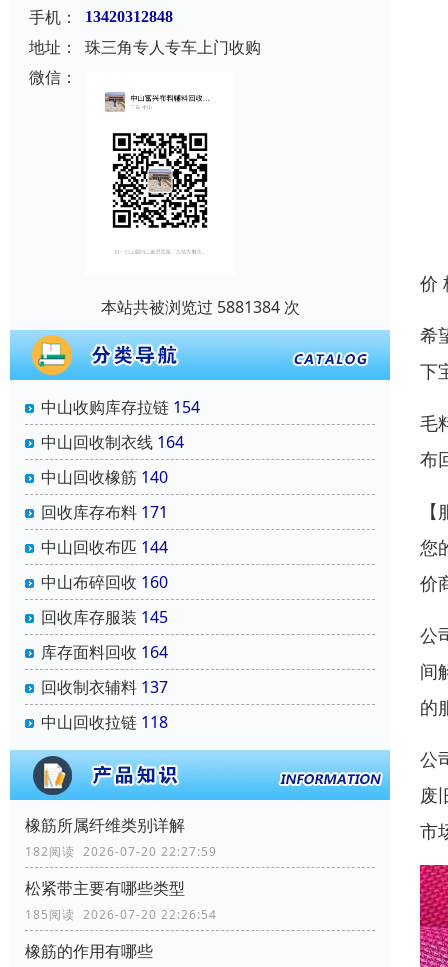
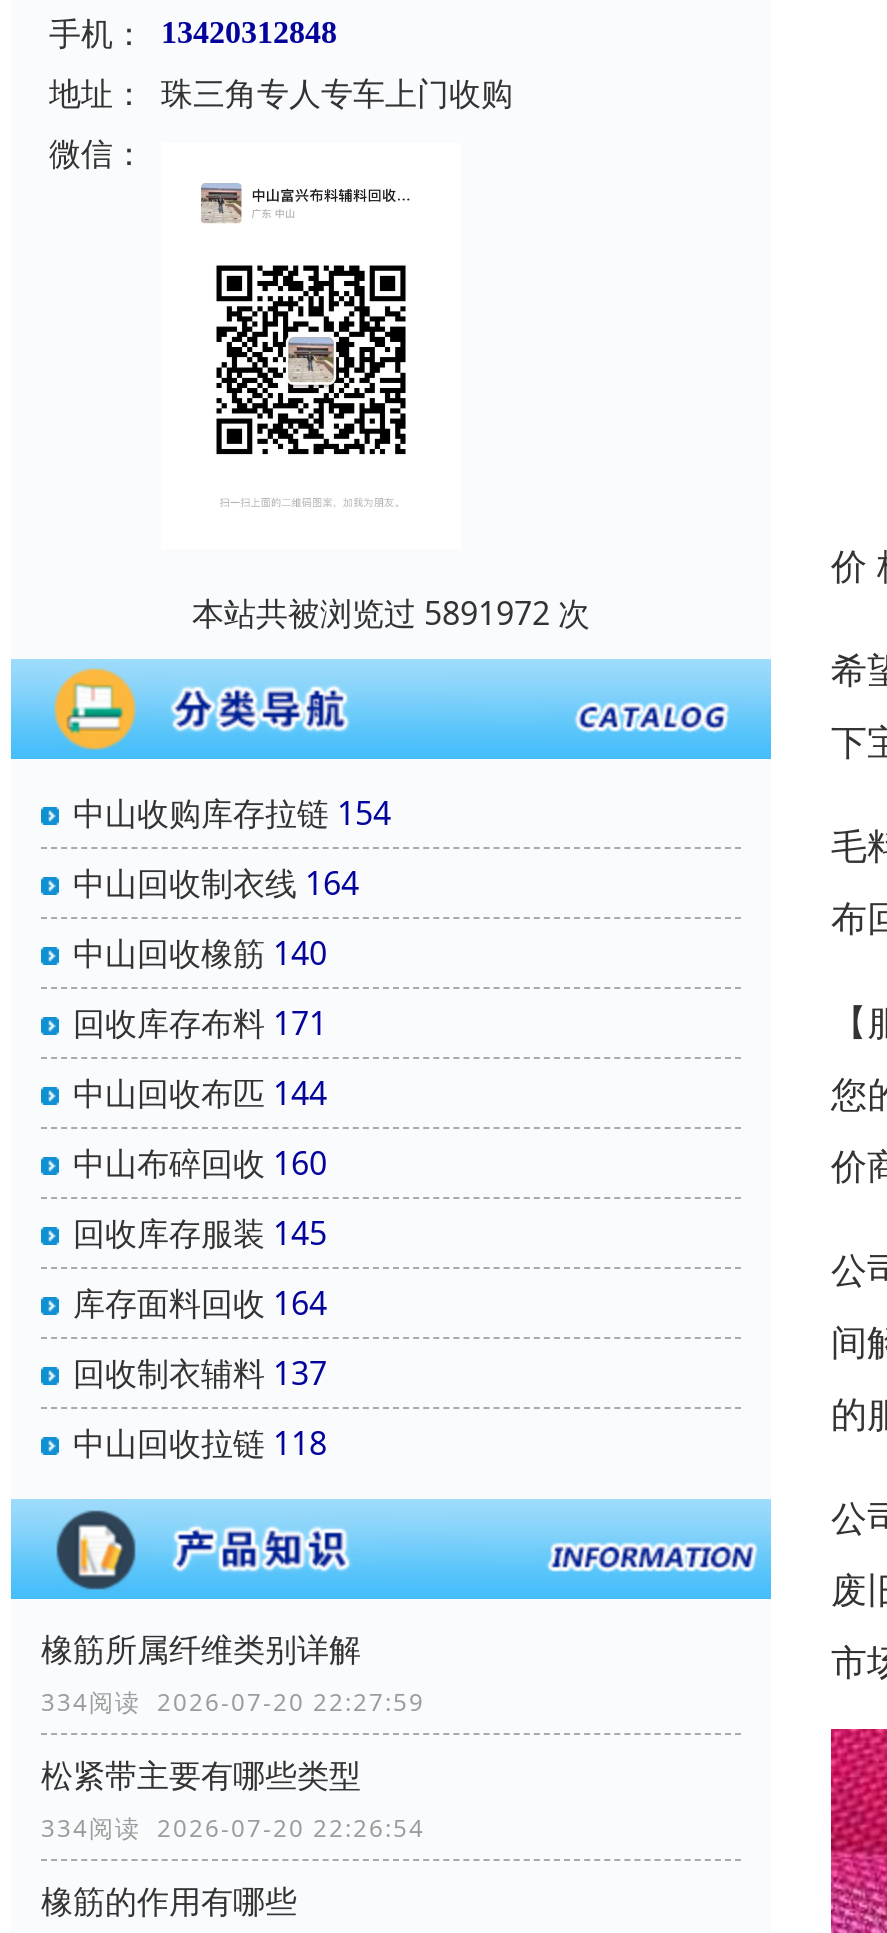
[100,296,299,318] 本站共被浏览过 5881384 次 -> [192,592,590,636] 本站共被浏览过 5891972 次
[25,843,217,860] 182阅读 2026-07-20 22:27:59 -> [41,1686,425,1720] 334阅读 2026-07-20 22:27:59
[25,906,217,923] 185阅读 2026-07-20 22:26:54 -> [41,1812,425,1846] 334阅读 2026-07-20 22:26:54

